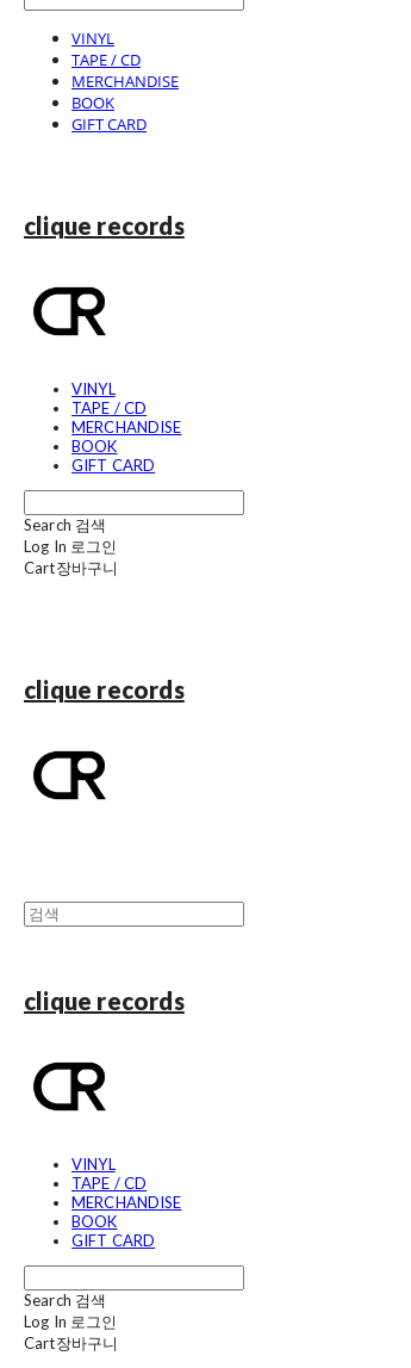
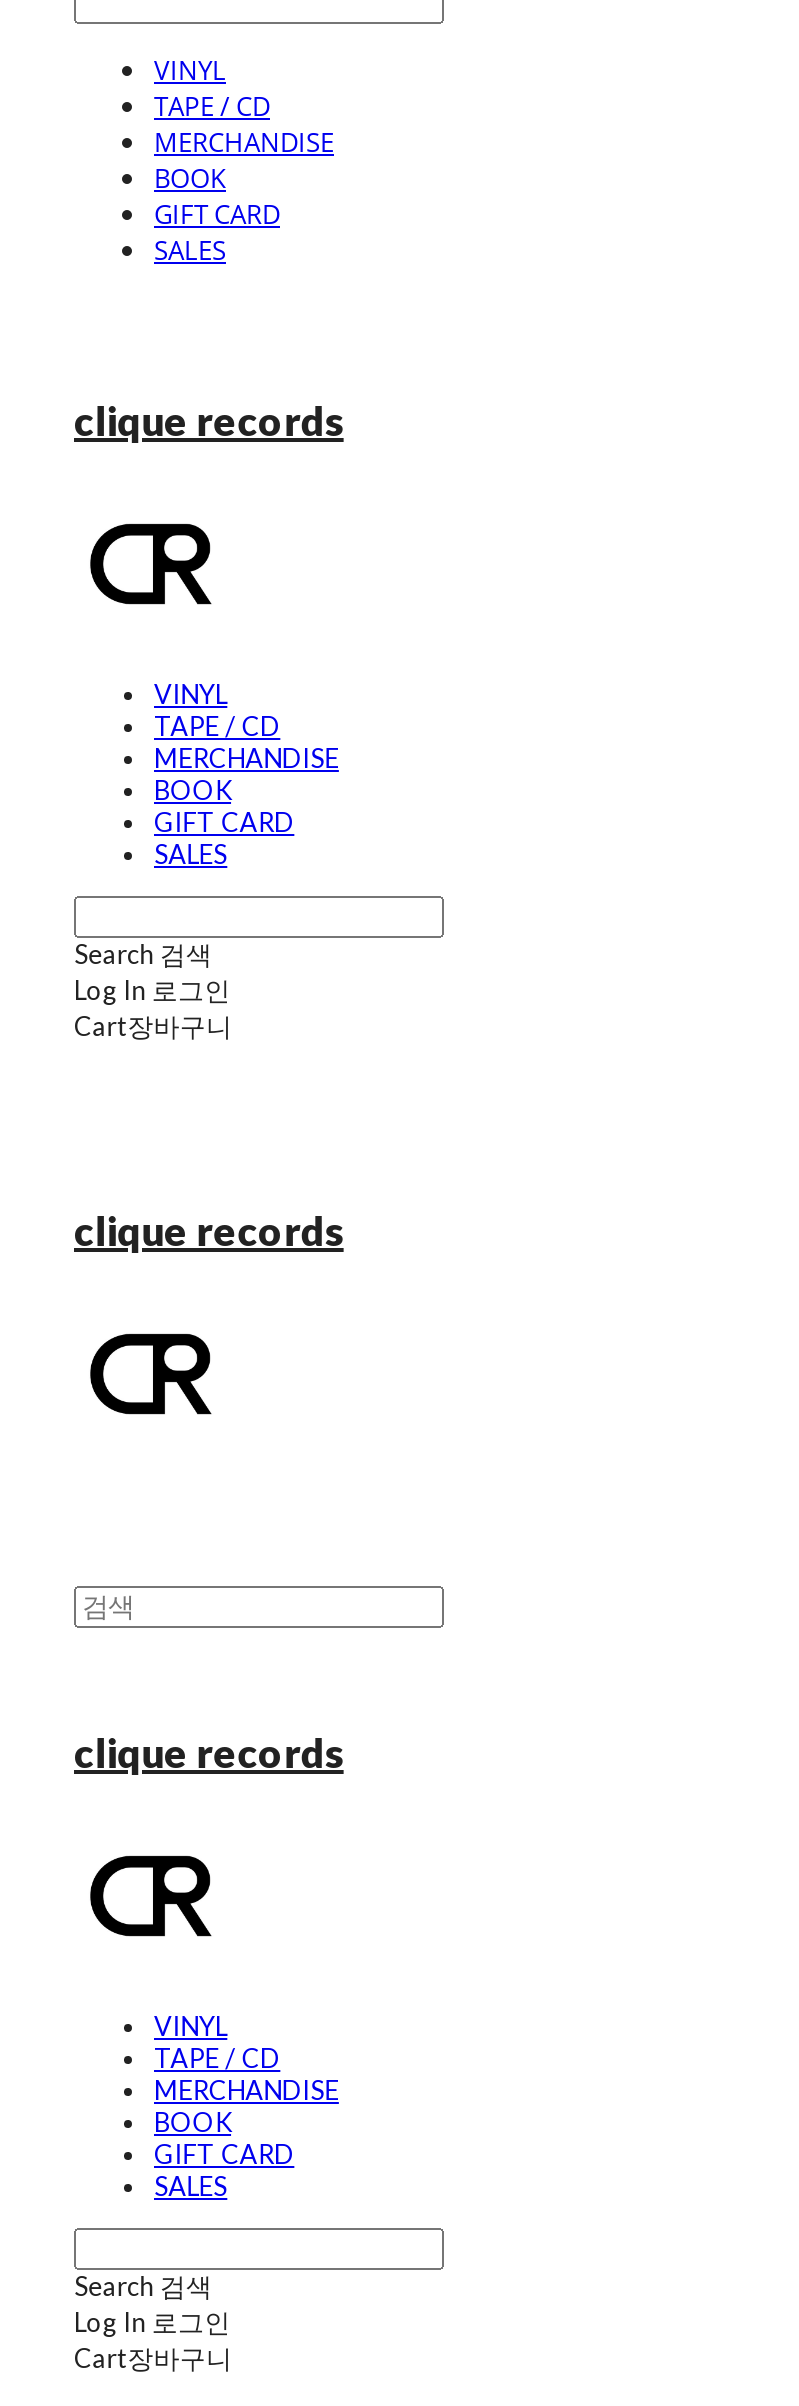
none -> [154,232,226,268] SALES
none -> [154,838,227,870] SALES
none -> [154,2170,227,2202] SALES

